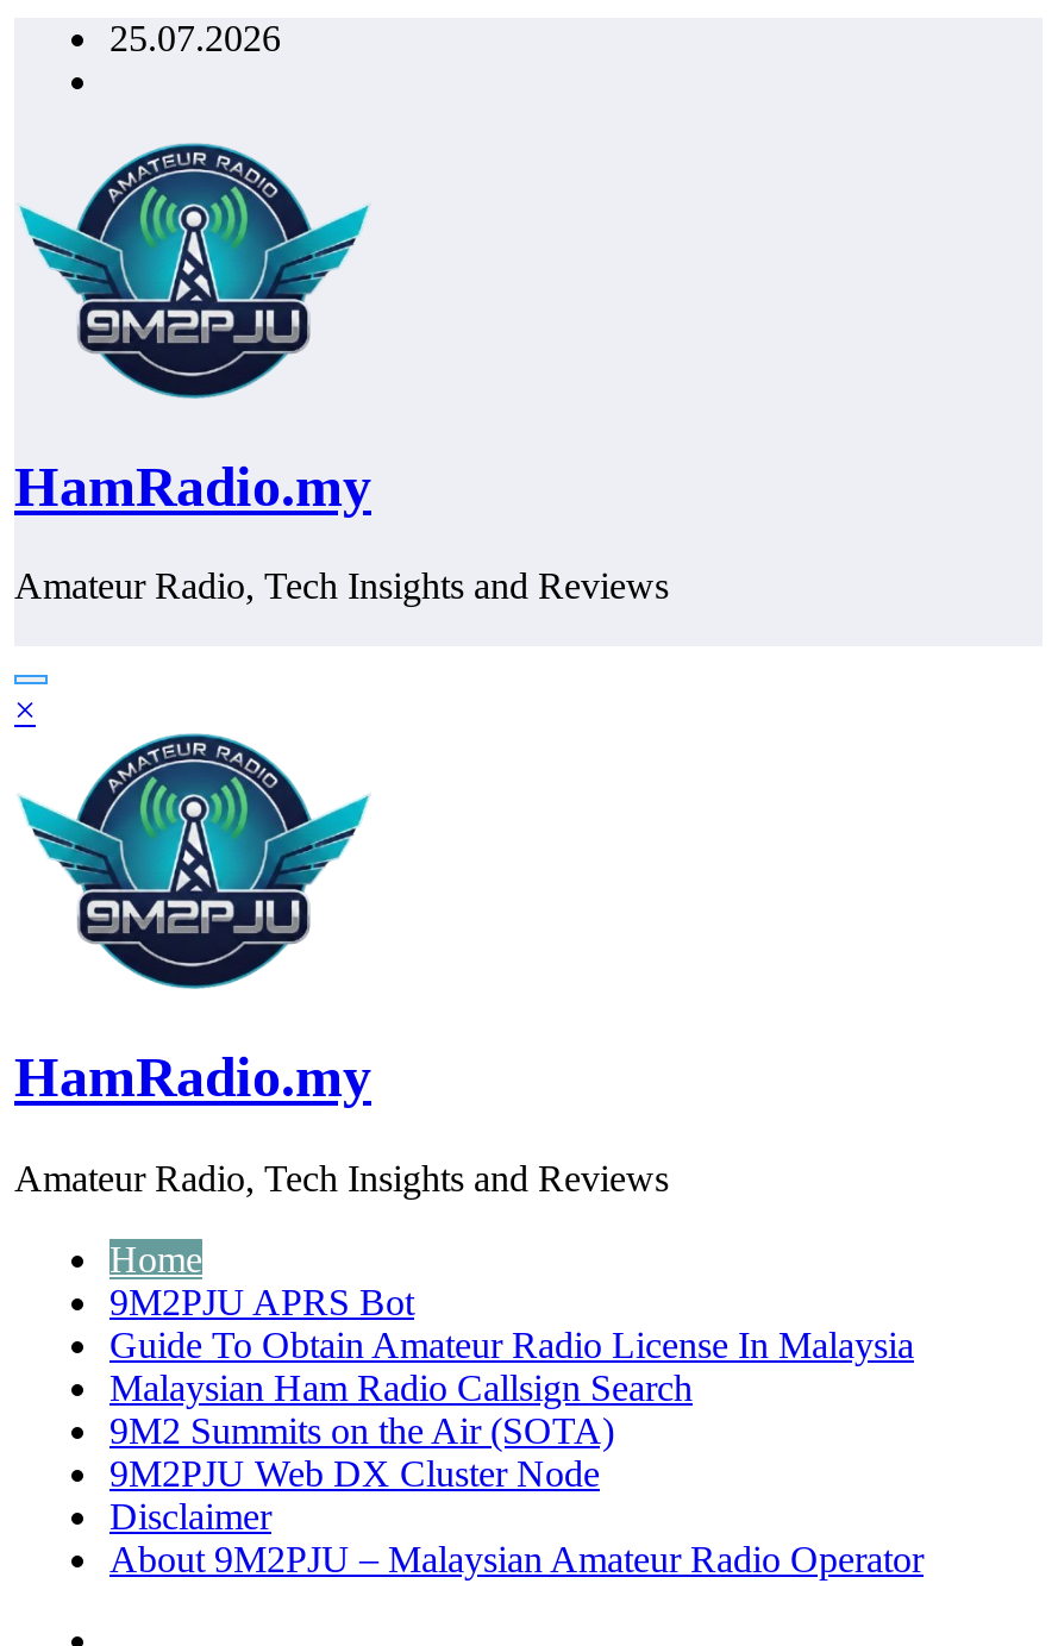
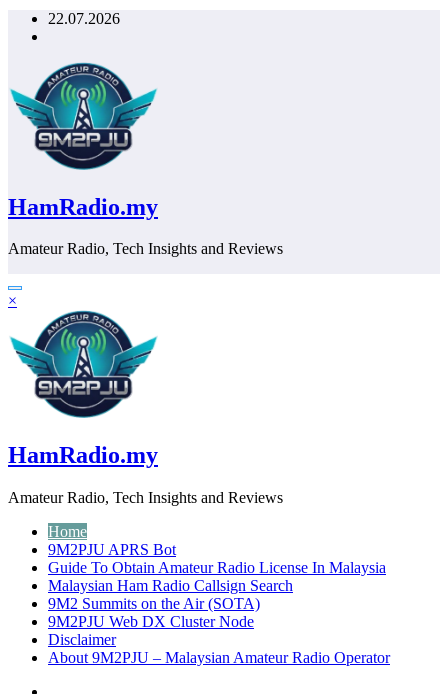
[109,18,281,58] 25.07.2026 -> [48,10,120,27] 22.07.2026

